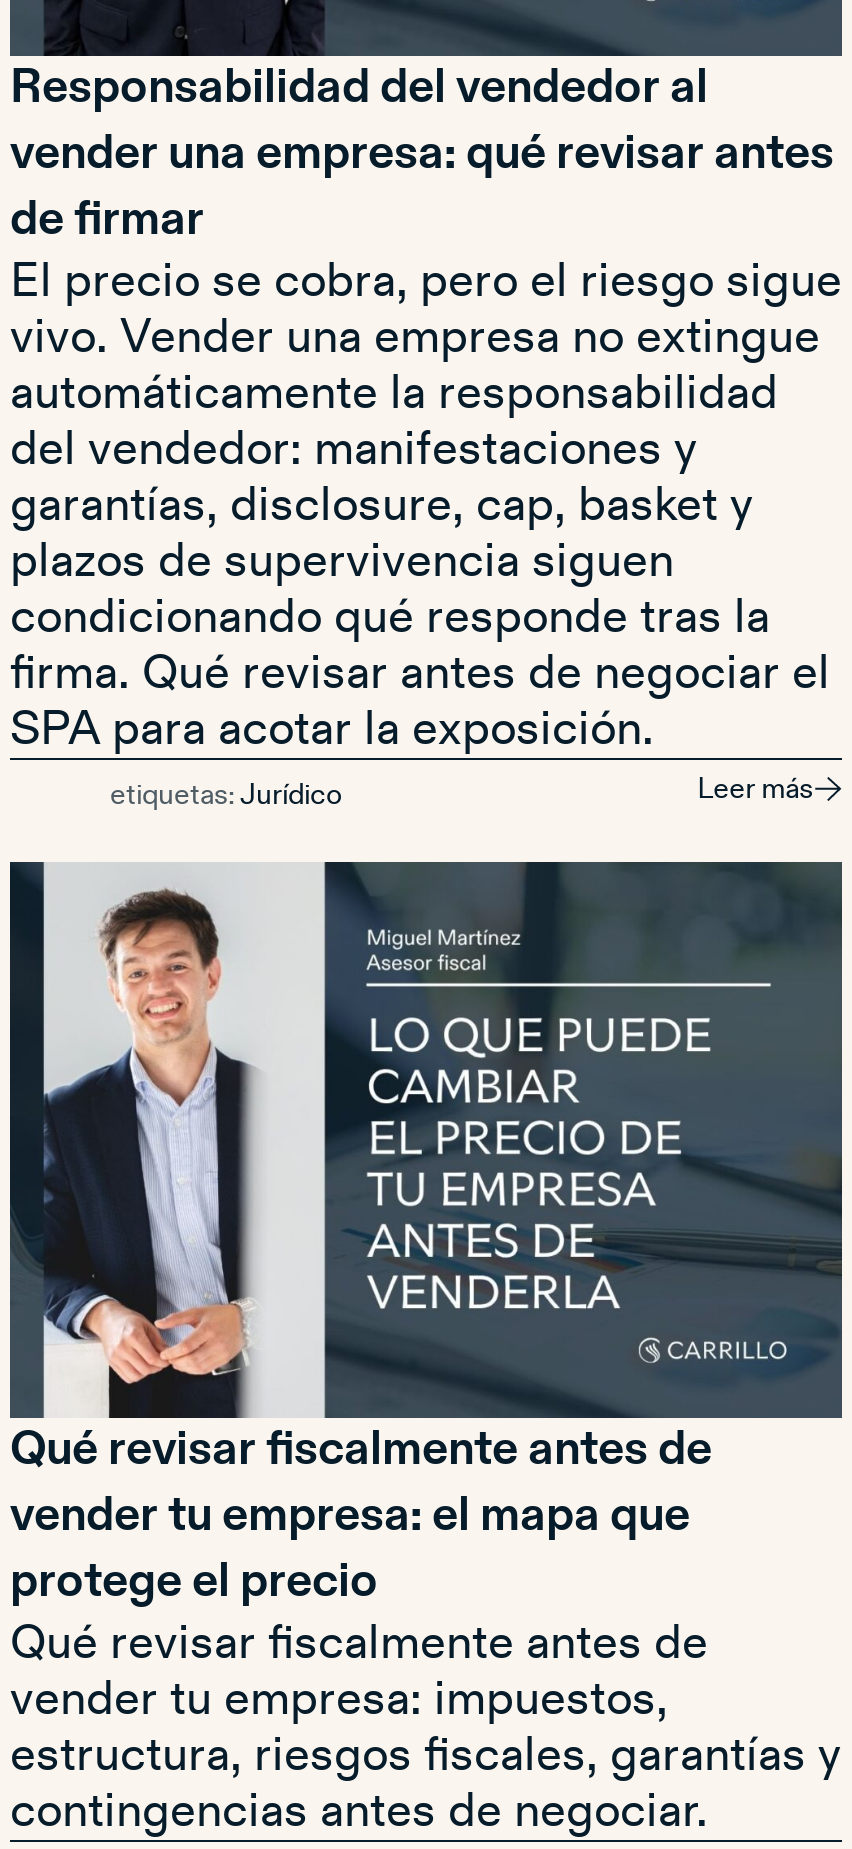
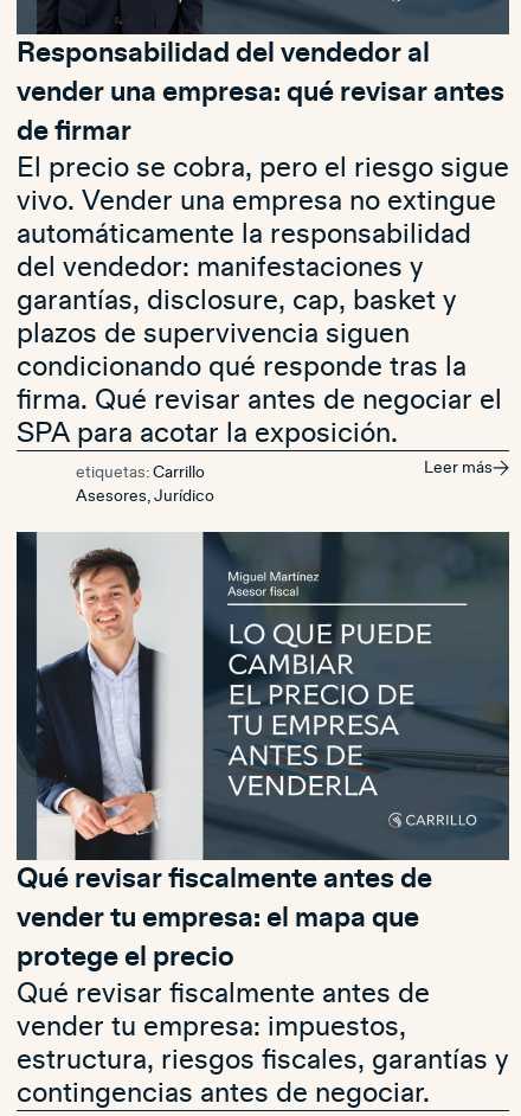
[110,781,342,811] etiquetas: Jurídico -> [76,463,214,504] etiquetas: Carrillo | Asesores, Jurídico

